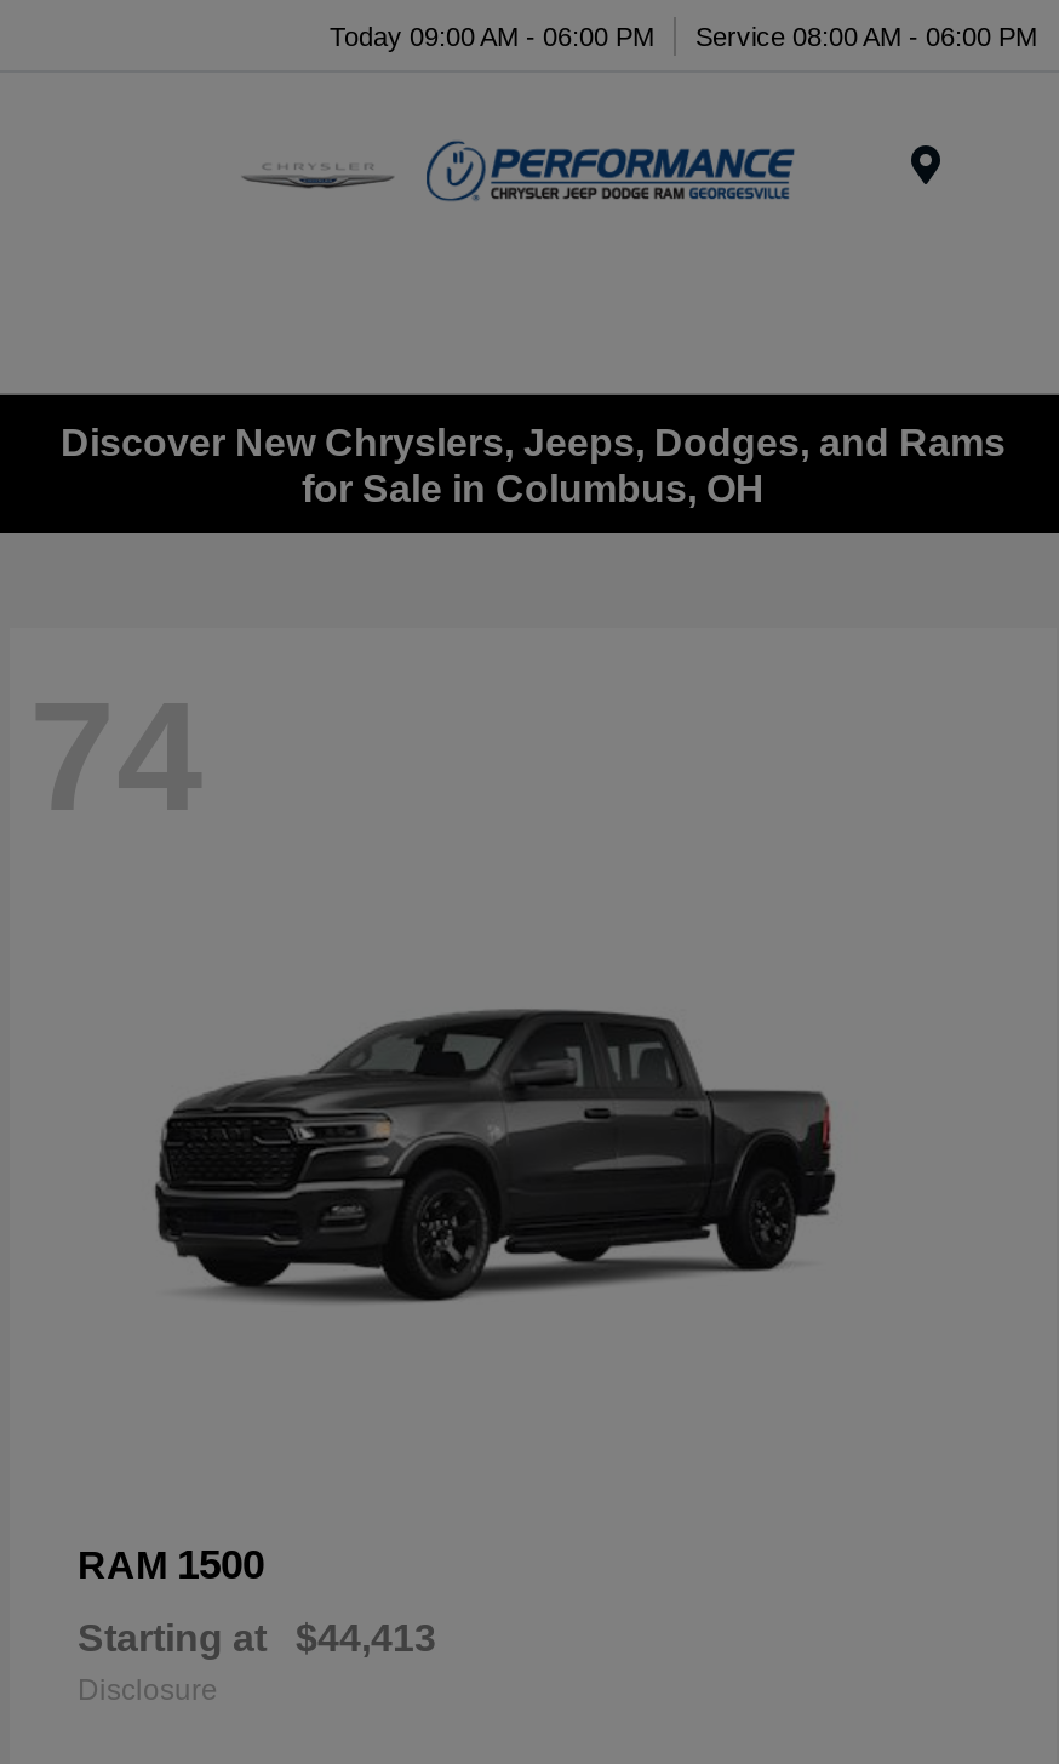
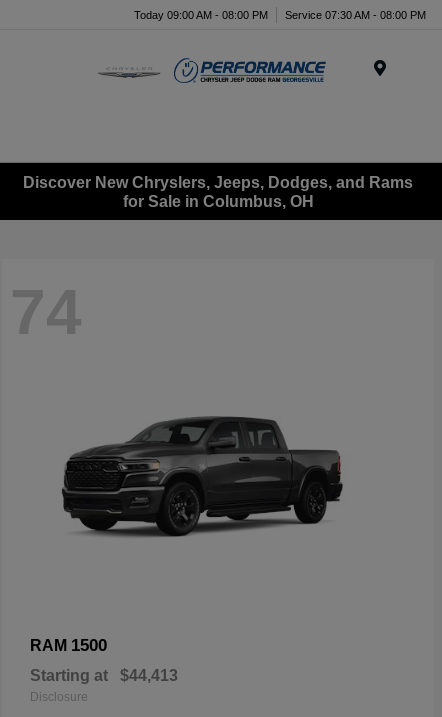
[330,21,654,50] Today 09:00 AM - 06:00 PM -> [134,8,268,20] Today 09:00 AM - 08:00 PM
[695,21,1037,50] Service 08:00 AM - 06:00 PM -> [285,8,426,20] Service 07:30 AM - 08:00 PM

